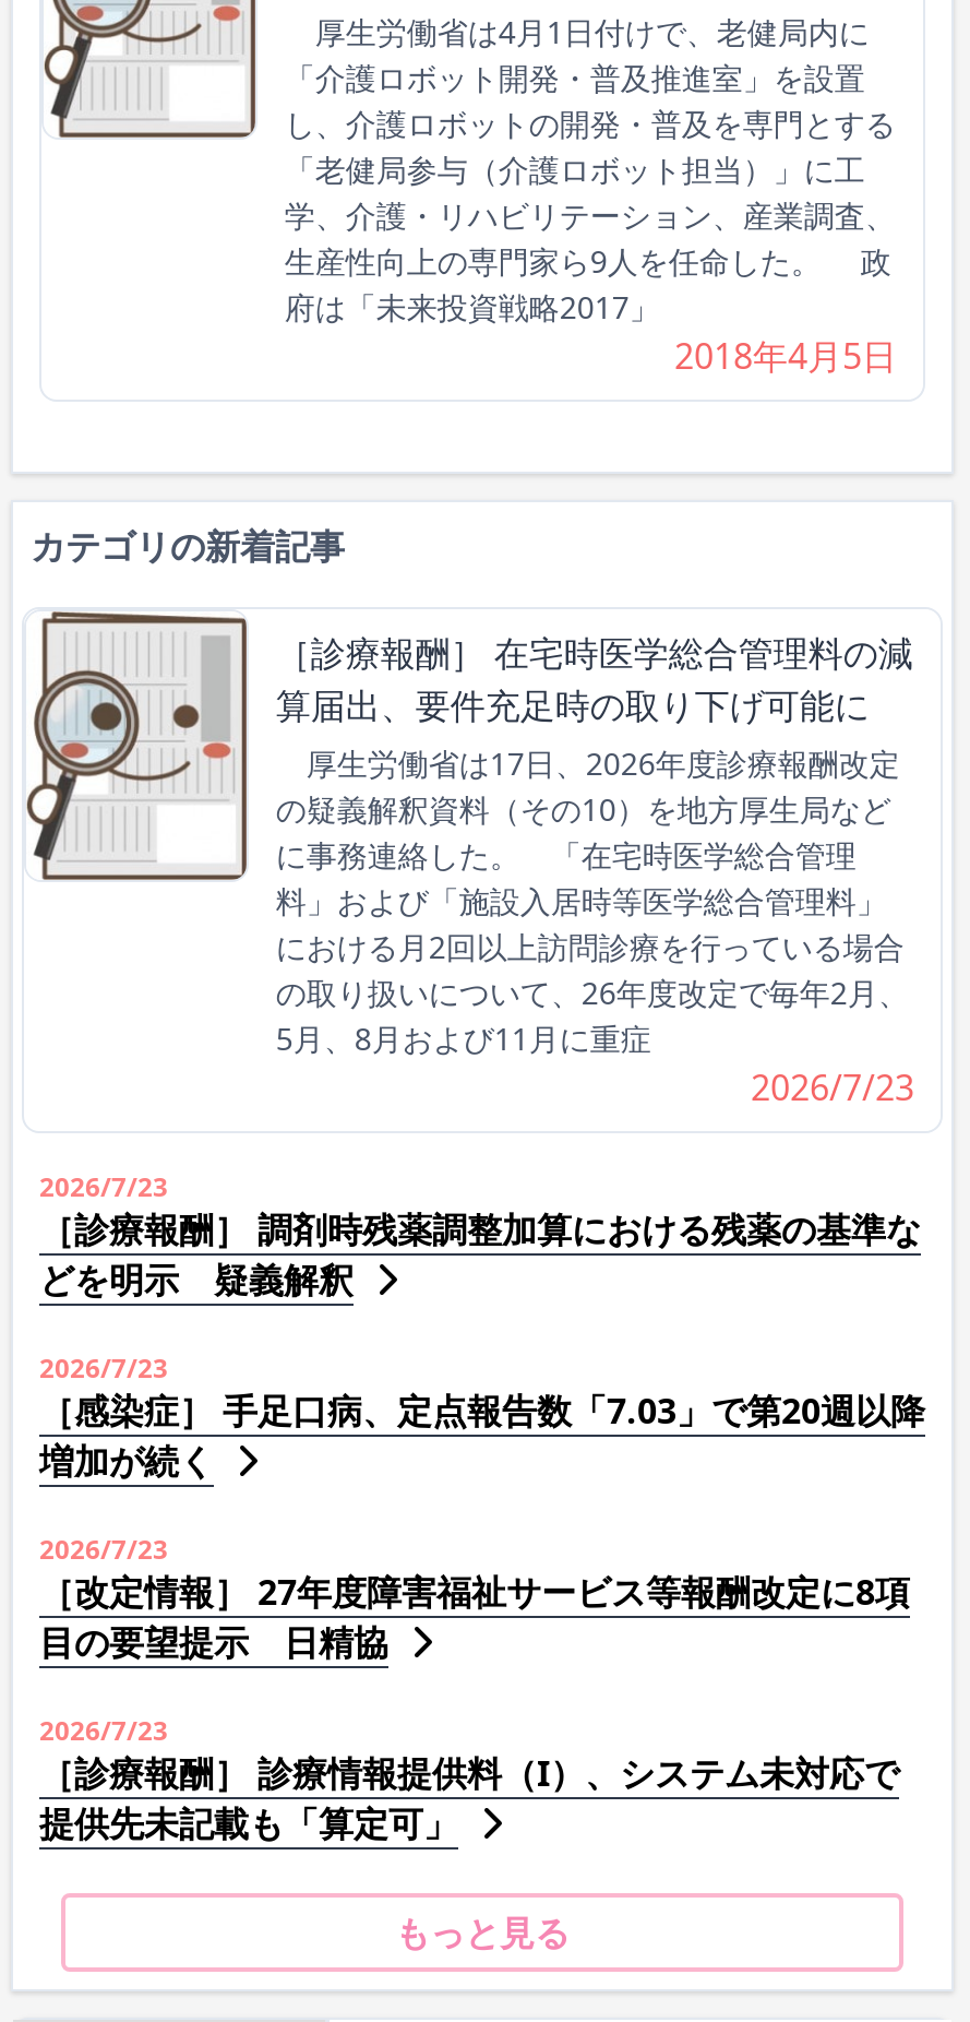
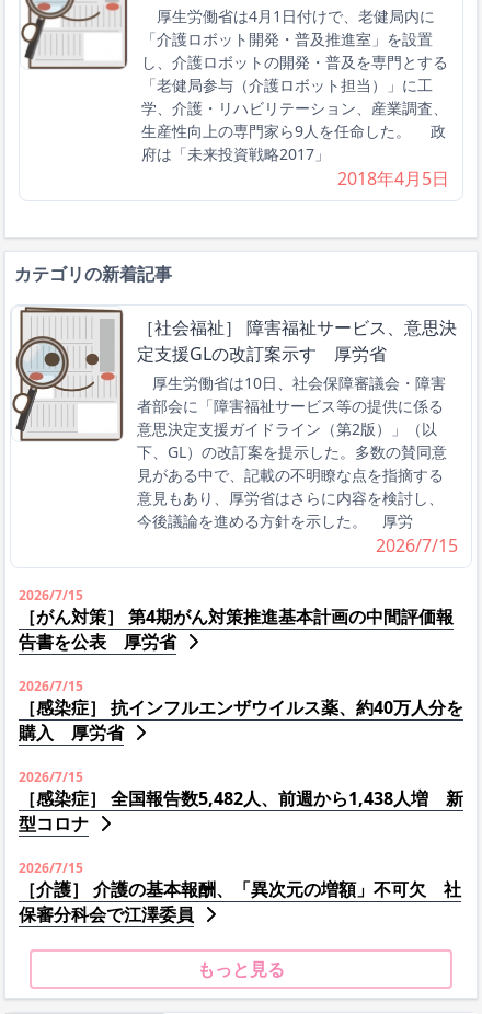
[276,628,914,1111] ［診療報酬］ 在宅時医学総合管理料の減 | 算届出、要件充足時の取り下げ可能に | 厚生労働省は17日、2026年度診療報酬改定 | の疑義解釈資料（その10）を地方厚生局など | に事務連絡した。 「在宅時医学総合管理 | 料」および「施設入居時等医学総合管理料」 | における月2回以上訪問診療を行っている場合 | の取り扱いについて、26年度改定で毎年2月、 | 5月、8月および11月に重症 | 2026/7/23 -> [137,315,458,557] ［社会福祉］ 障害福祉サービス、意思決 | 定支援GLの改訂案示す 厚労省 | 厚生労働省は10日、社会保障審議会・障害 | 者部会に「障害福祉サービス等の提供に係る | 意思決定支援ガイドライン（第2版）」（以 | 下、GL）の改訂案を提示した。多数の賛同意 | 見がある中で、記載の不明瞭な点を指摘する | 意見もあり、厚労省はさらに内容を検討し、 | 今後議論を進める方針を示した。 厚労 | 2026/7/15
[39,1168,921,1303] 2026/7/23 | ［診療報酬］ 調剤時残薬調整加算における残薬の基準な | どを明示 疑義解釈 -> [19,586,454,654] 2026/7/15 | ［がん対策］ 第4期がん対策推進基本計画の中間評価報 | 告書を公表 厚労省
[39,1349,925,1484] 2026/7/23 | ［感染症］ 手足口病、定点報告数「7.03」で第20週以降 | 増加が続く -> [19,677,463,744] 2026/7/15 | ［感染症］ 抗インフルエンザウイルス薬、約40万人分を | 購入 厚労省
[39,1530,910,1666] 2026/7/23 | ［改定情報］ 27年度障害福祉サービス等報酬改定に8項 | 目の要望提示 日精協 -> [19,767,463,835] 2026/7/15 | ［感染症］ 全国報告数5,482人、前週から1,438人増 新 | 型コロナ
[39,1711,899,1847] 2026/7/23 | ［診療報酬］ 診療情報提供料（I）、システム未対応で | 提供先未記載も「算定可」 -> [19,858,461,926] 2026/7/15 | ［介護］ 介護の基本報酬、「異次元の増額」不可欠 社 | 保審分科会で江澤委員

